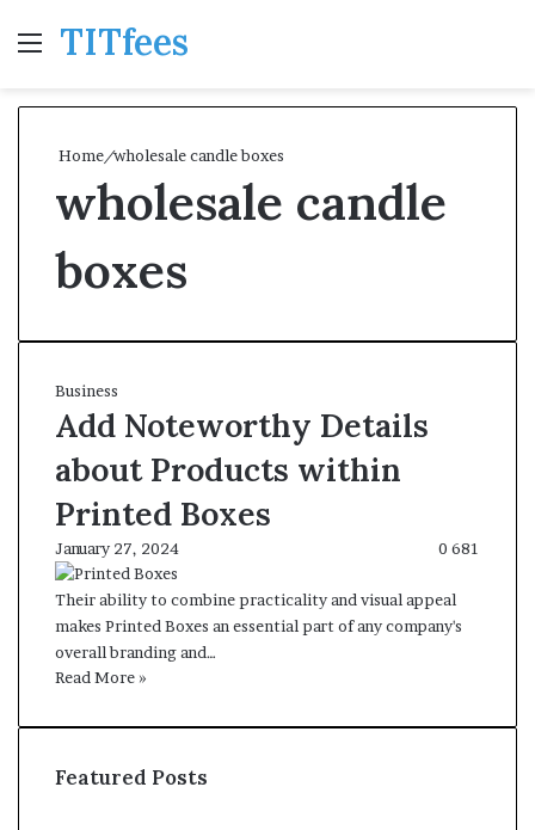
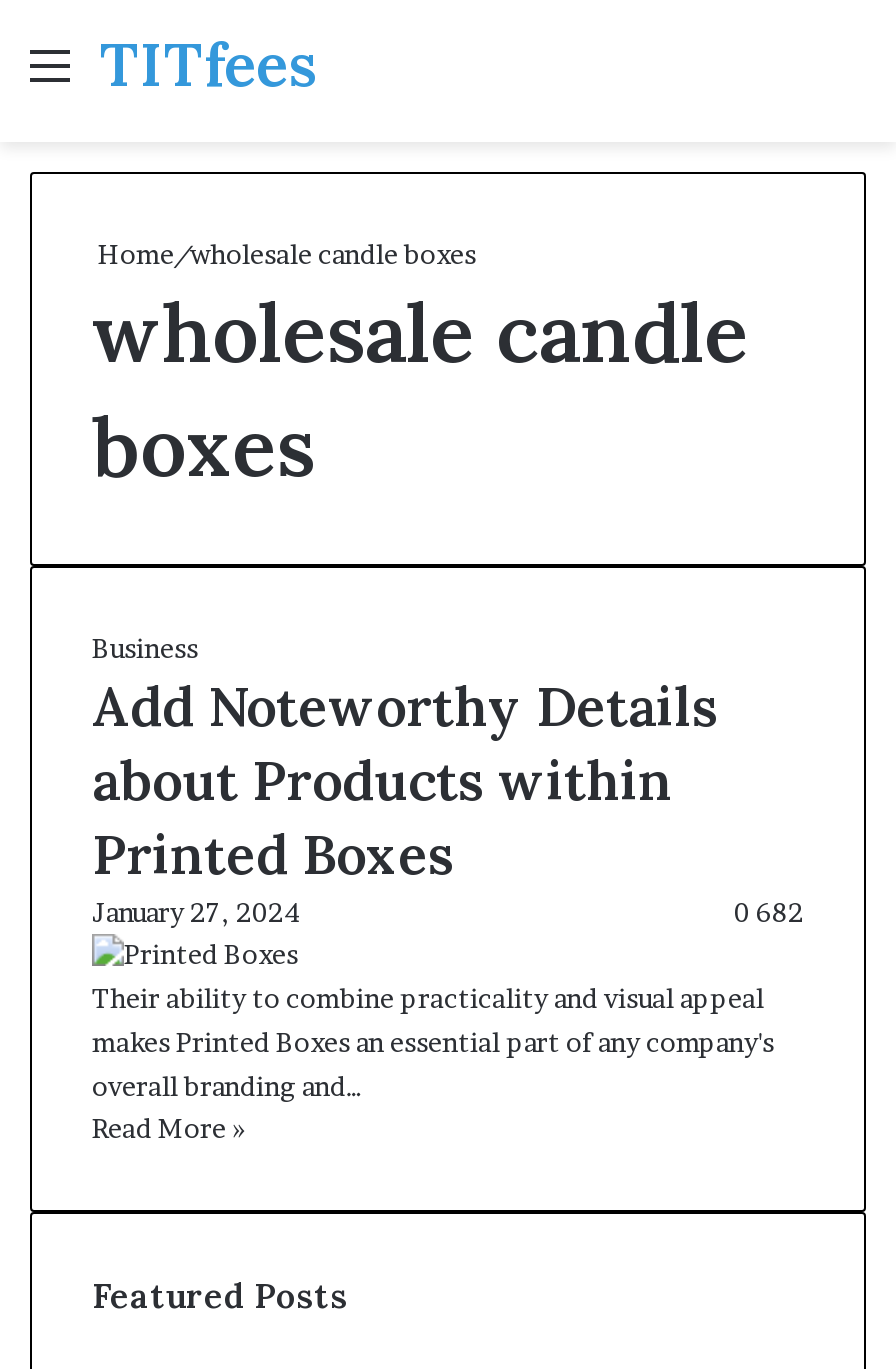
[438,539,480,558] 0 681 -> [734,896,804,928] 0 682

